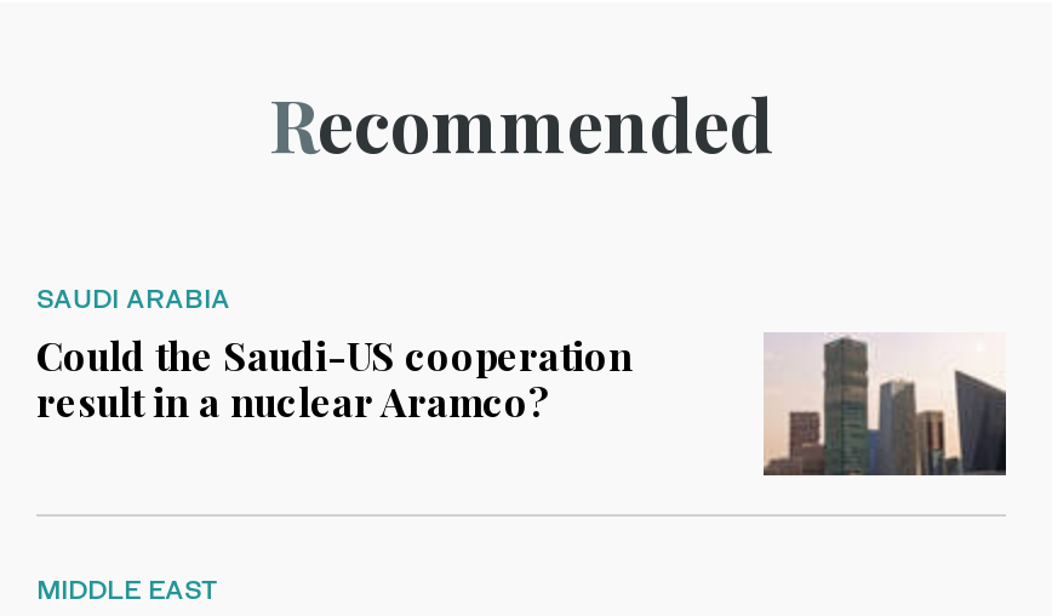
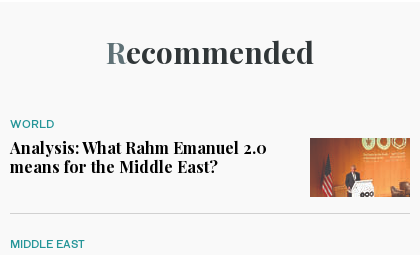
[36,282,633,427] SAUDI ARABIA | Could the Saudi-US cooperation | result in a nuclear Aramco? -> [10,117,267,177] WORLD | Analysis: What Rahm Emanuel 2.0 | means for the Middle East?
[764,332,1008,478] [image] -> [309,137,411,198] [image]

